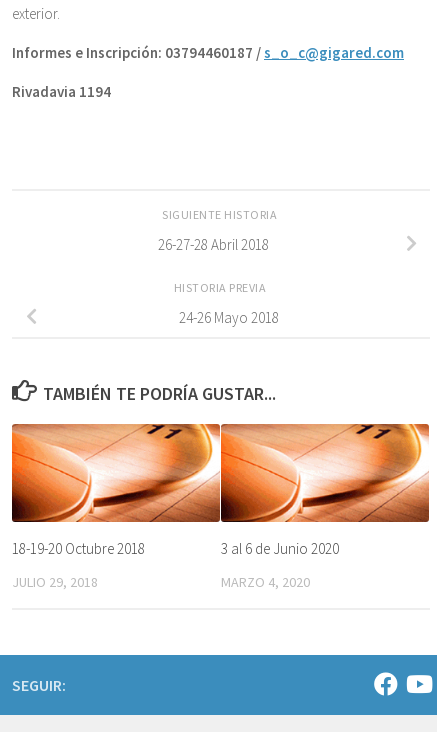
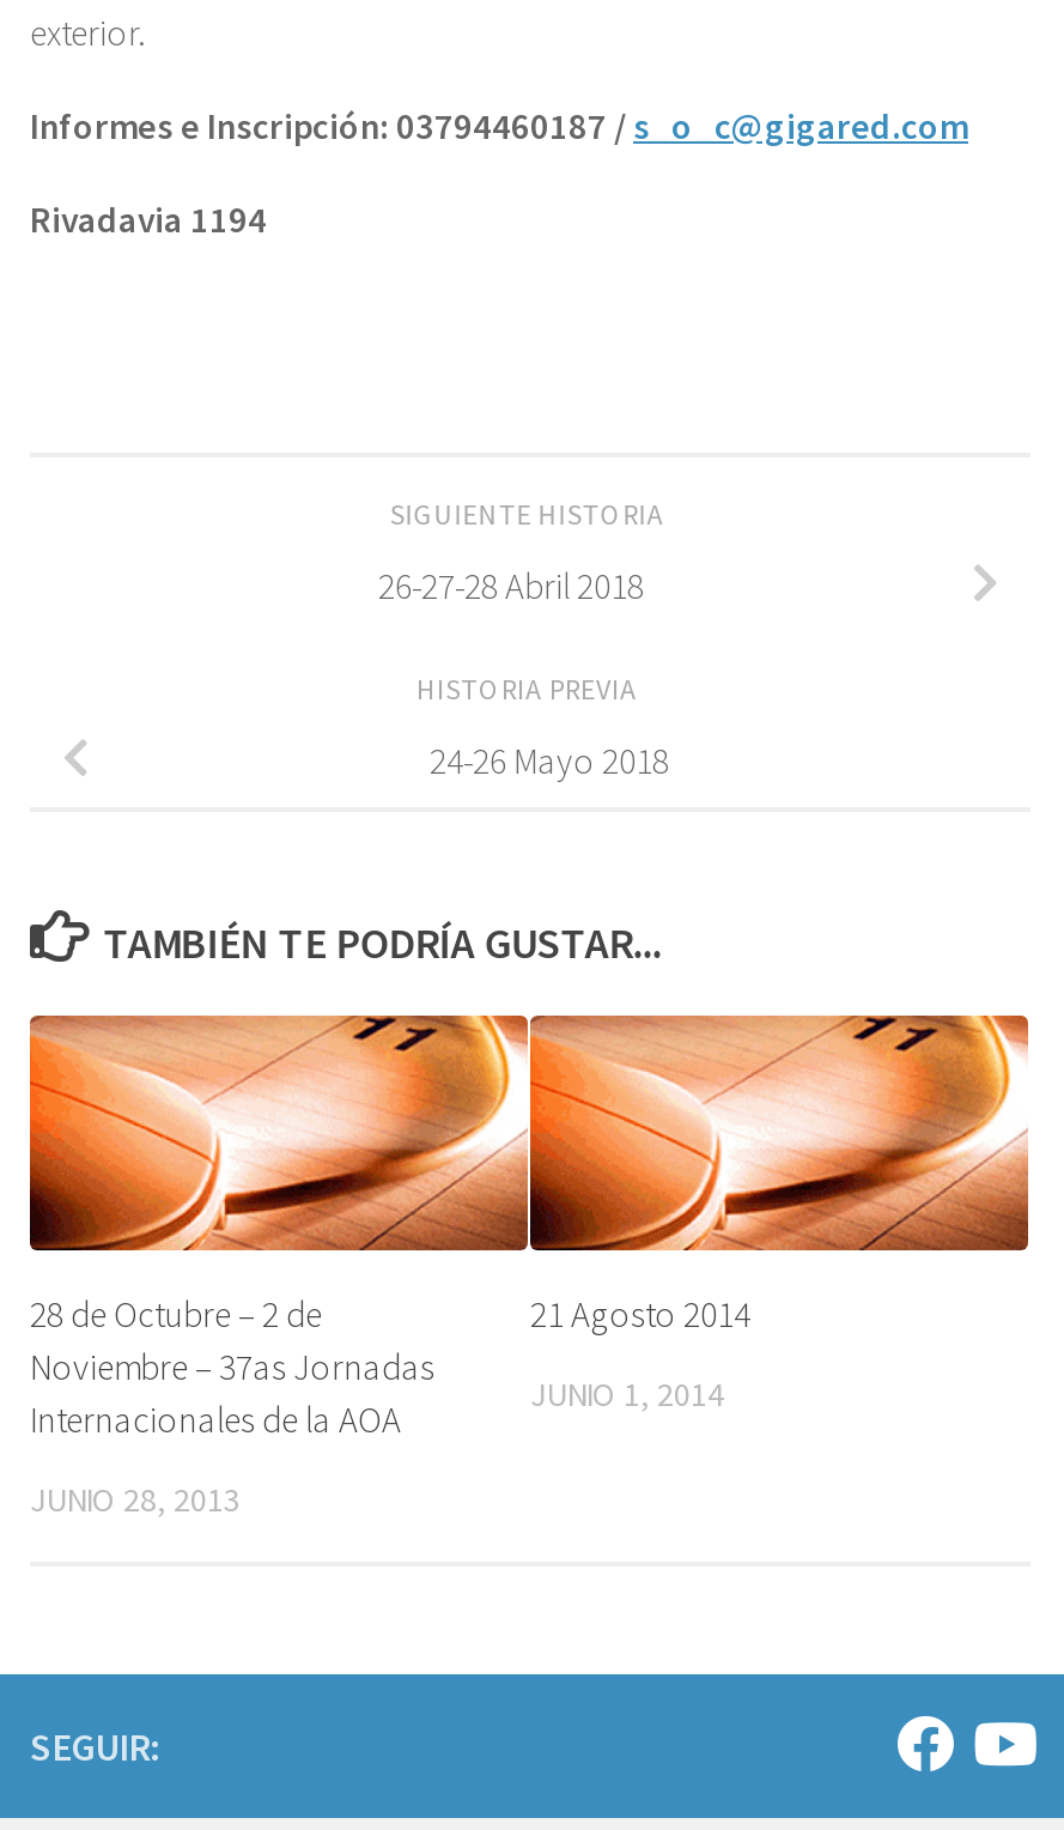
[12,539,145,558] 18-19-20 Octubre 2018 -> [30,1291,434,1442] 28 de Octubre – 2 de | Noviembre – 37as Jornadas | Internacionales de la AOA
[221,539,339,558] 3 al 6 de Junio 2020 -> [530,1291,750,1336] 21 Agosto 2014
[12,573,98,591] JULIO 29, 2018 -> [30,1478,241,1521] JUNIO 28, 2013
[221,573,310,591] MARZO 4, 2020 -> [530,1372,724,1415] JUNIO 1, 2014

